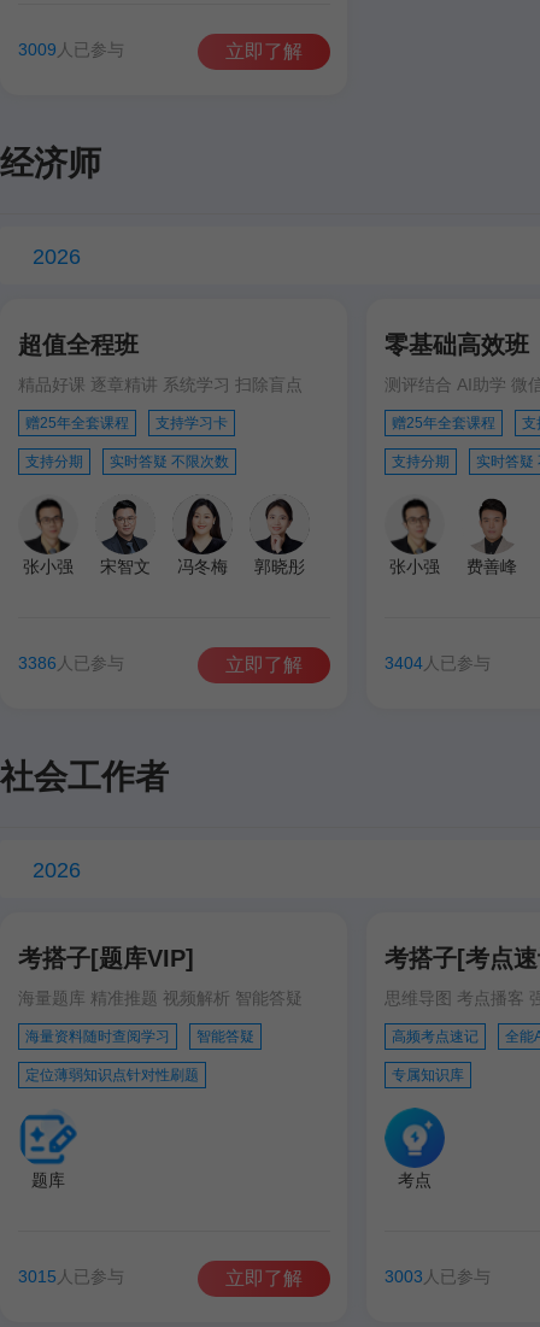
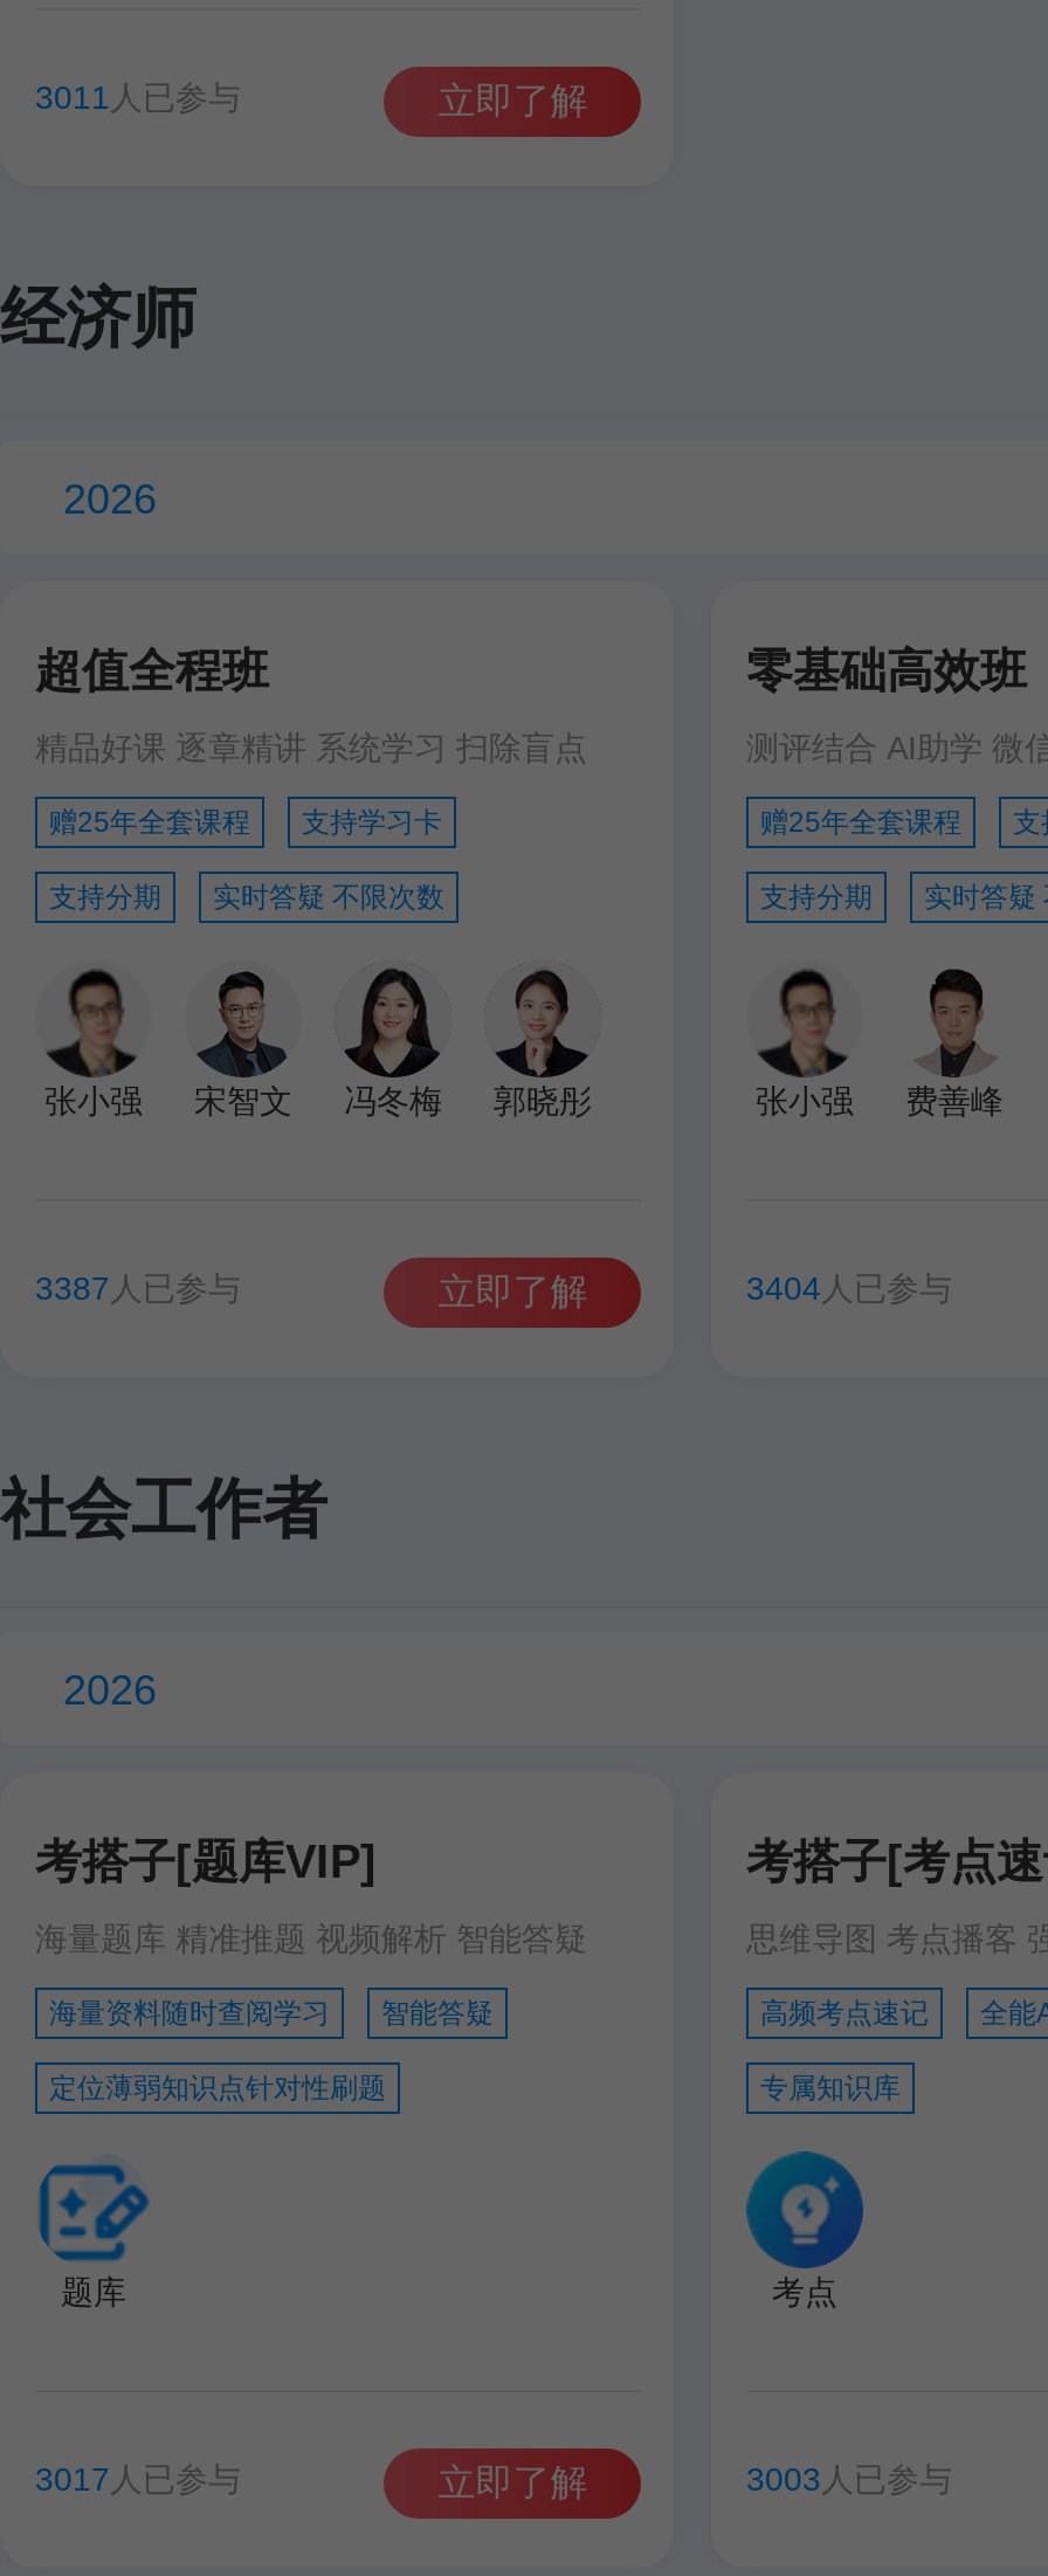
[18,40,124,59] 3009人已参与 -> [35,78,241,116] 3011人已参与
[18,653,124,673] 3386人已参与 -> [35,1269,241,1307] 3387人已参与
[18,1267,124,1286] 3015人已参与 -> [35,2460,241,2498] 3017人已参与

